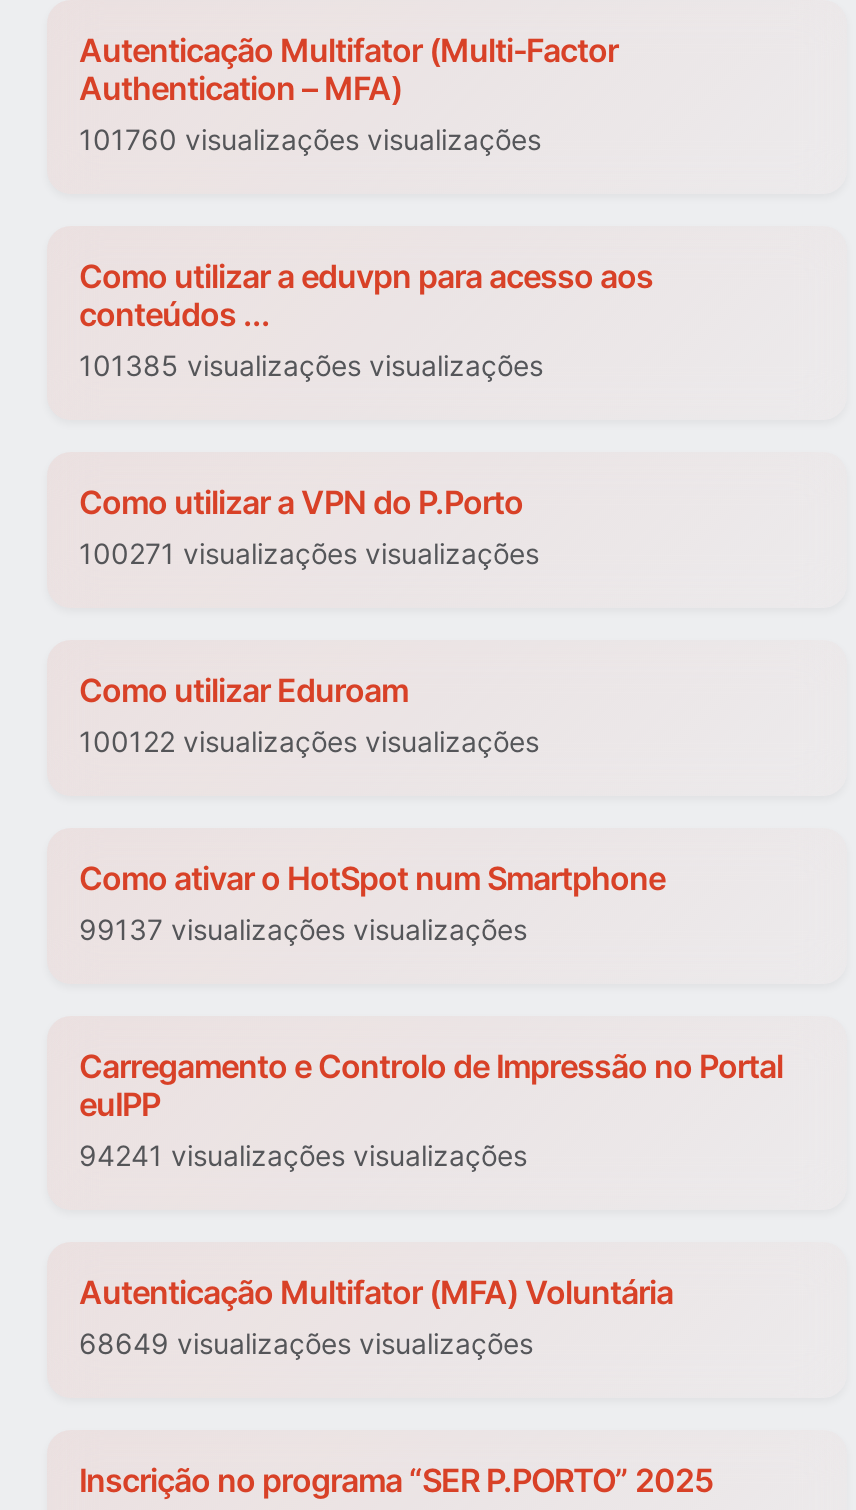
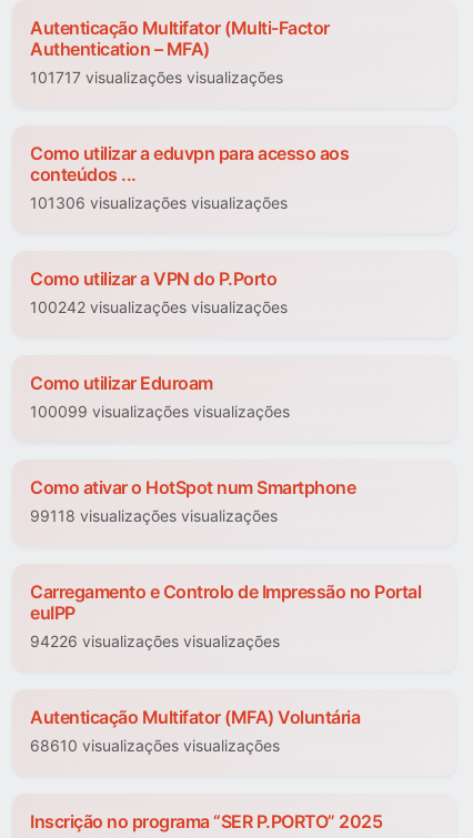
[79,123,541,157] 101760 visualizações visualizações -> [30,68,283,87] 101717 visualizações visualizações
[79,349,543,383] 101385 visualizações visualizações -> [30,194,288,213] 101306 visualizações visualizações
[79,537,539,571] 100271 visualizações visualizações -> [30,298,288,317] 100242 visualizações visualizações
[79,725,539,759] 100122 visualizações visualizações -> [30,402,290,421] 100099 visualizações visualizações
[79,913,527,947] 99137 visualizações visualizações -> [30,507,278,526] 99118 visualizações visualizações
[79,1139,527,1173] 94241 visualizações visualizações -> [30,632,280,651] 94226 visualizações visualizações
[79,1327,533,1361] 68649 visualizações visualizações -> [30,736,280,755] 68610 visualizações visualizações

